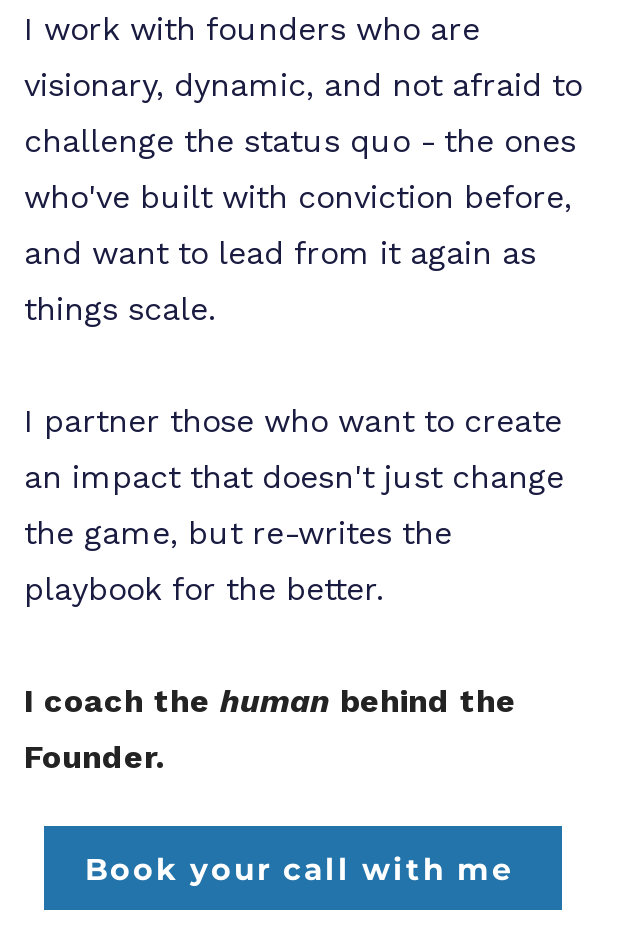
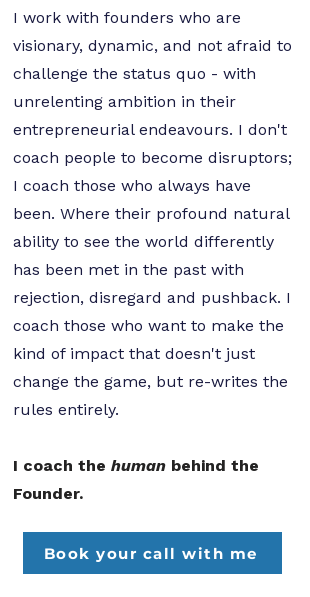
[24,122,576,608] challenge the status quo - the ones | who've built with conviction before, | and want to lead from it again as | things scale. | I partner those who want to create | an impact that doesn't just change | the game, but re-writes the | playbook for the better. -> [13,64,292,419] challenge the status quo - with | unrelenting ambition in their | entrepreneurial endeavours. I don't | coach people to become disruptors; | I coach those who always have | been. Where their profound natural | ability to see the world differently | has been met in the past with | rejection, disregard and pushback. I | coach those who want to make the | kind of impact that doesn't just | change the game, but re-writes the | rules entirely.

